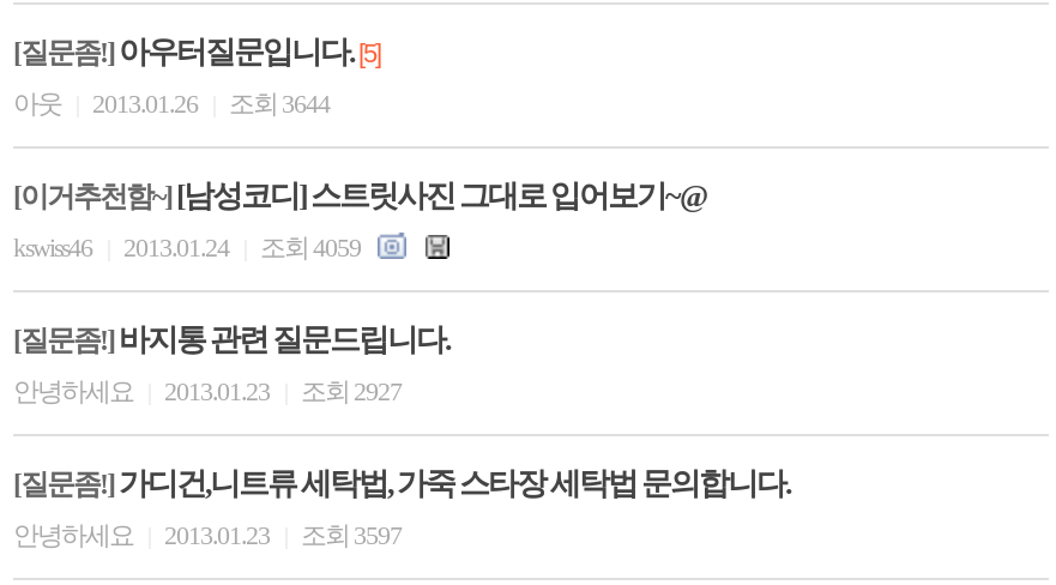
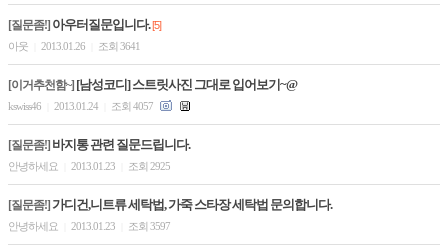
[13,89,330,117] 아웃 2013.01.26 조회 3644 -> [8,40,140,52] 아웃 2013.01.26 조회 3641
[13,233,366,261] kswiss46 2013.01.24 조회 4059 -> [8,100,155,112] kswiss46 2013.01.24 조회 4057
[13,376,402,405] 안녕하세요 2013.01.23 조회 2927 -> [8,160,170,172] 안녕하세요 2013.01.23 조회 2925

